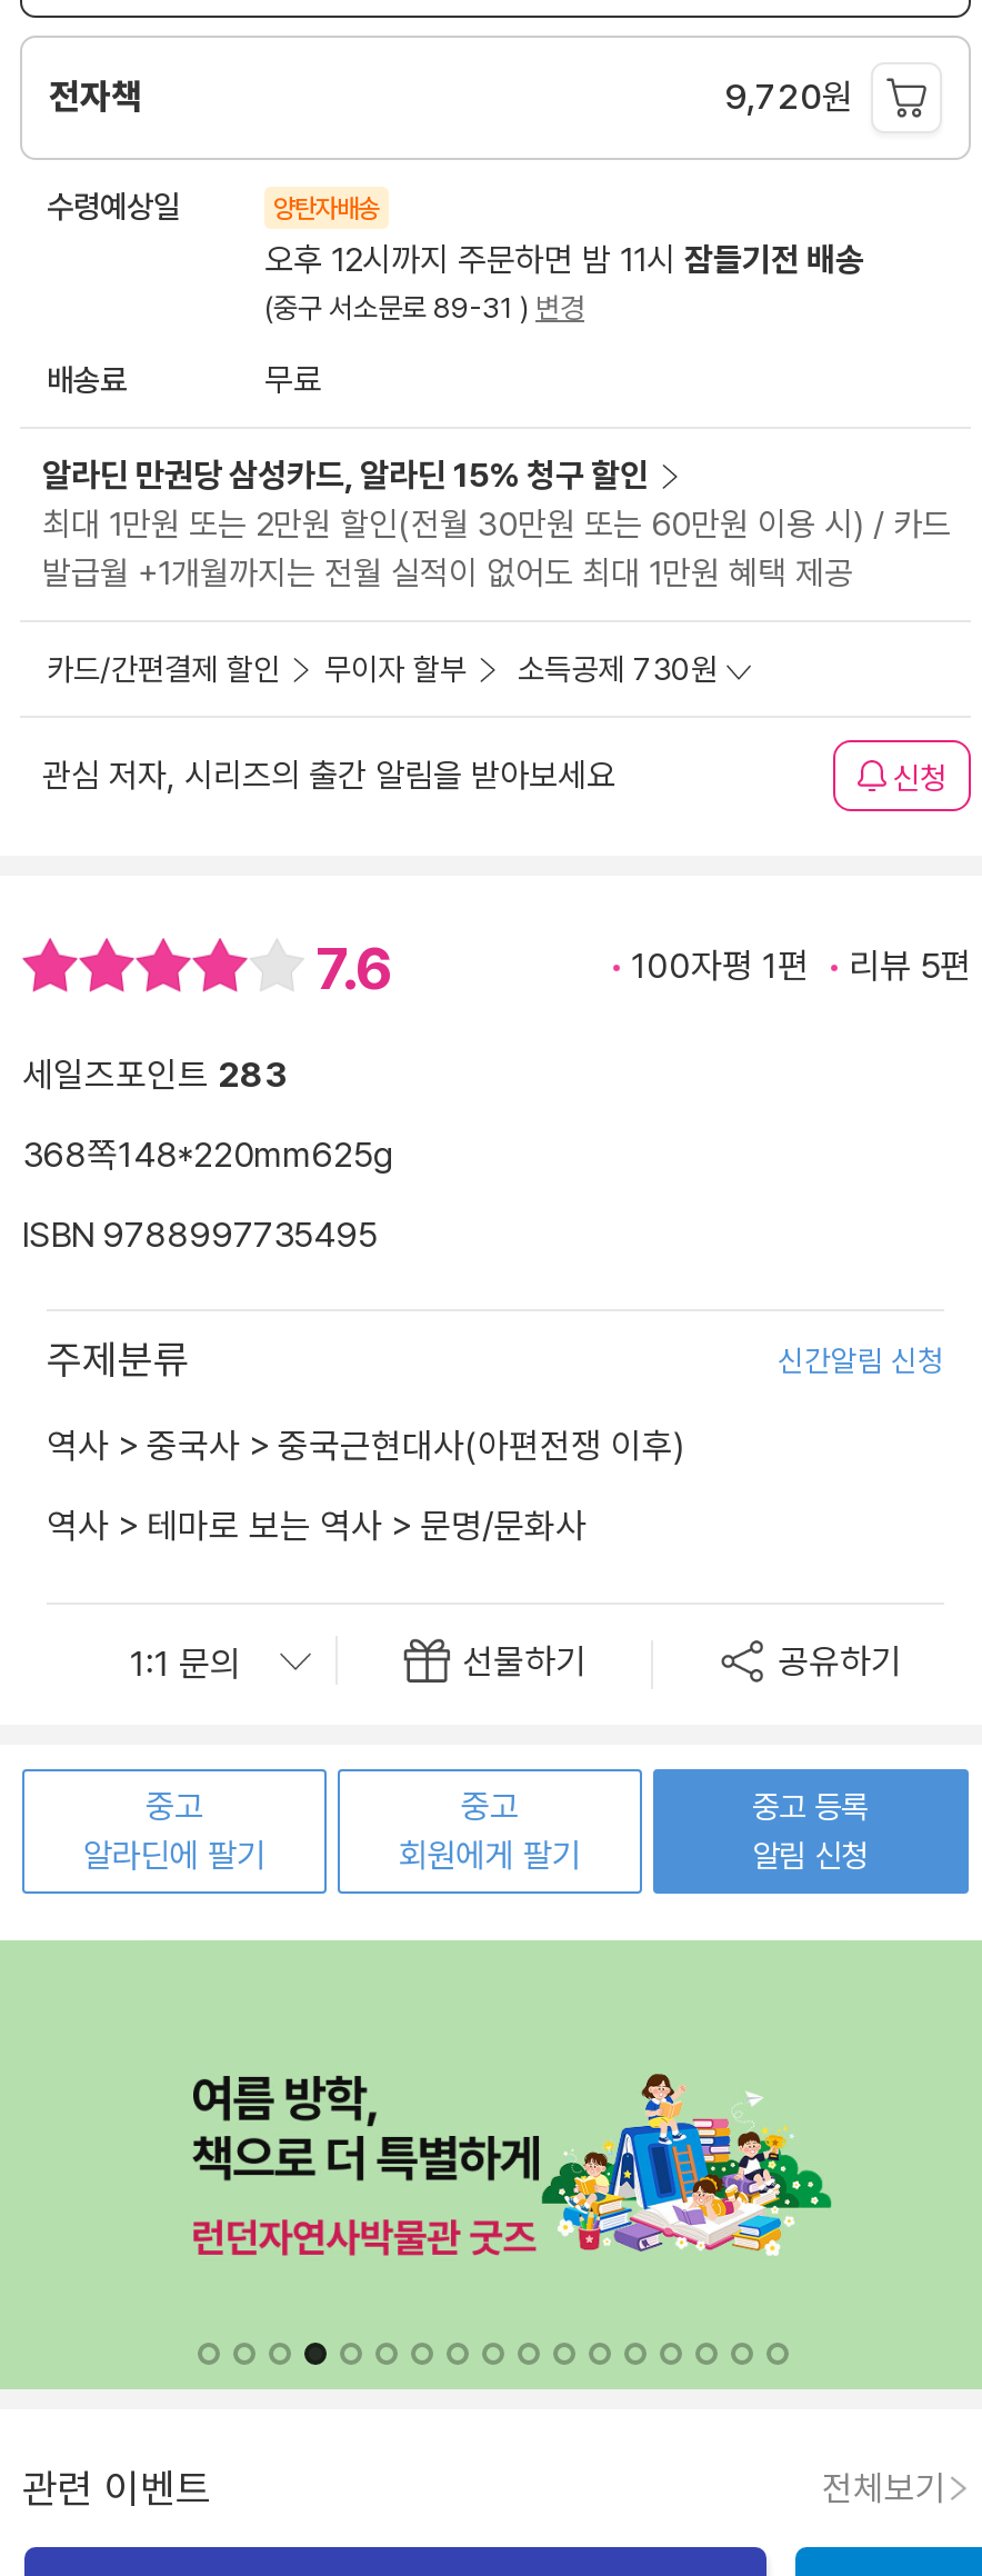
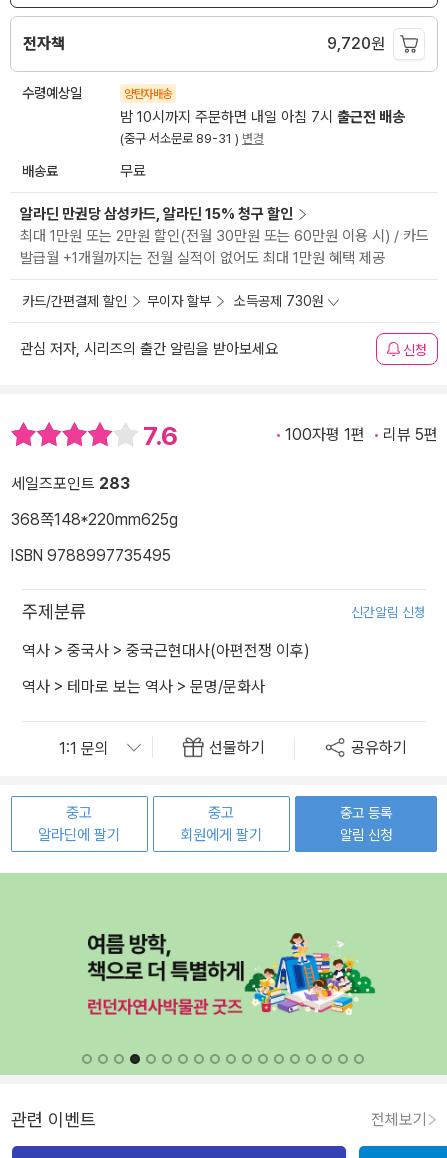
[264,241,864,281] 오후 12시까지 주문하면 밤 11시 잠들기전 배송 -> [120,108,405,126] 밤 10시까지 주문하면 내일 아침 7시 출근전 배송

